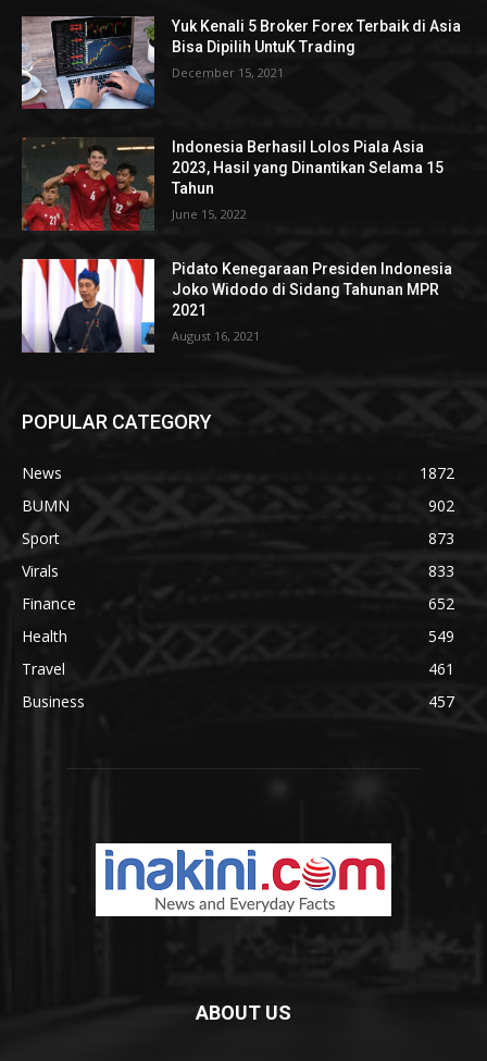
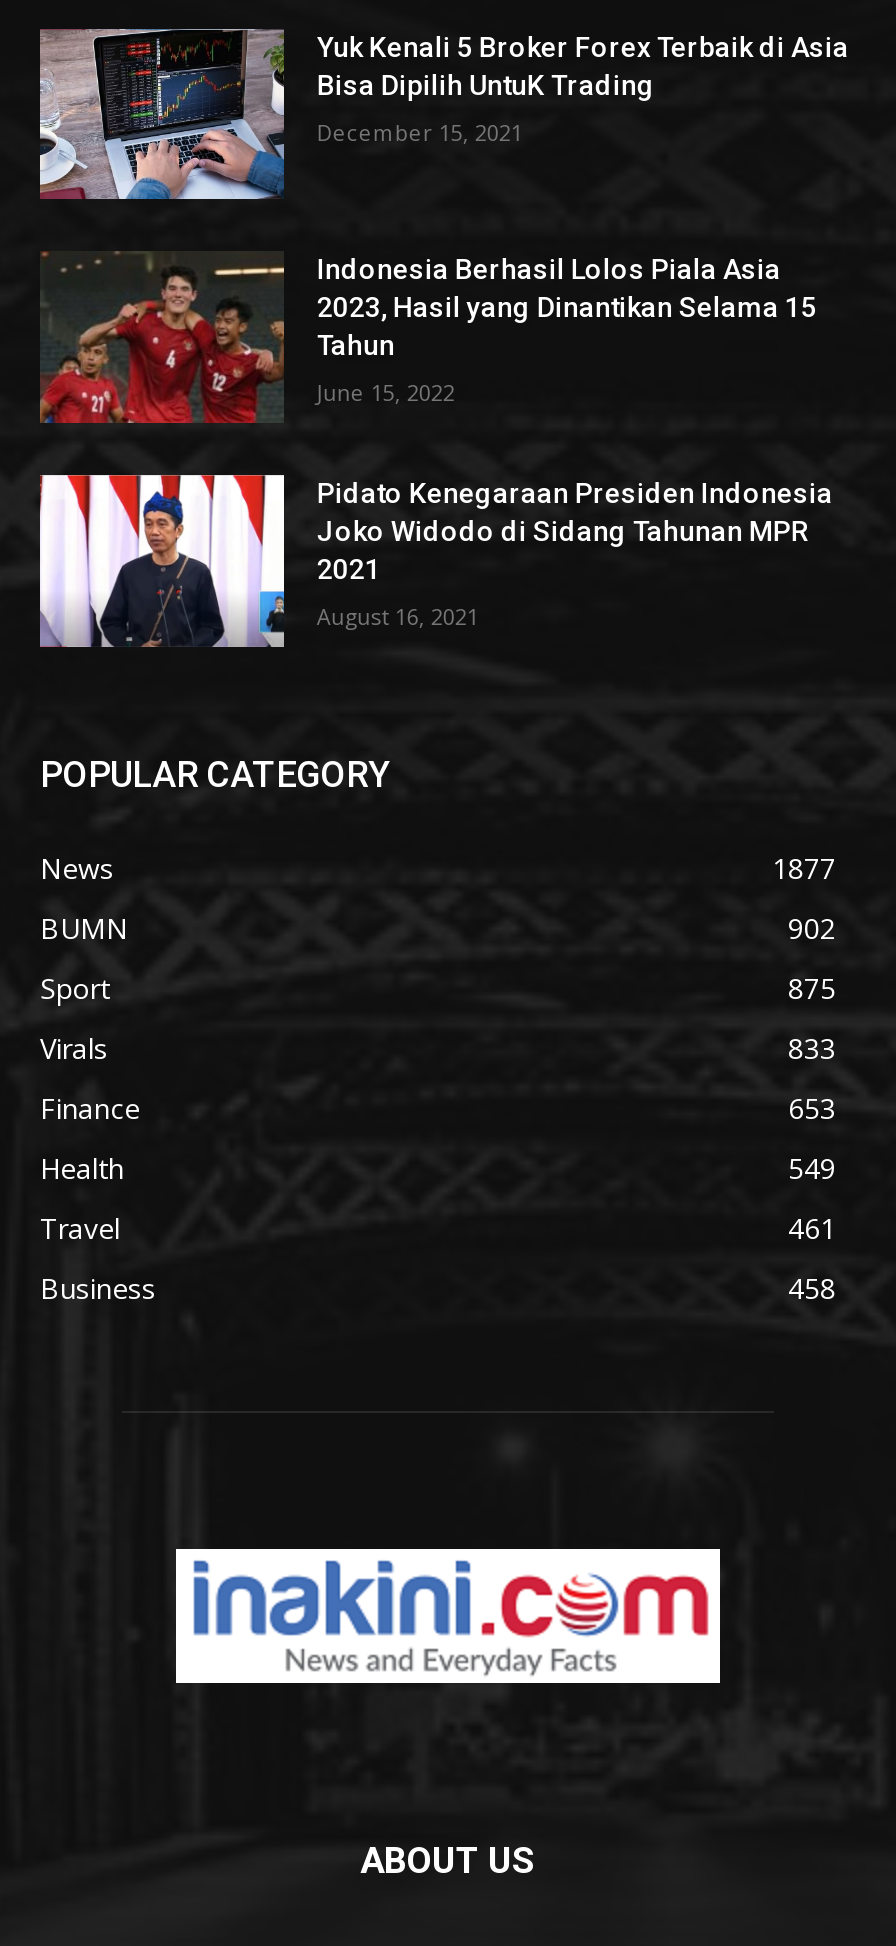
[420,462,454,483] 1872 -> [772,848,836,886] 1877
[428,527,454,548] 873 -> [788,968,836,1006] 875
[428,593,454,613] 652 -> [788,1088,836,1126] 653
[428,691,454,711] 457 -> [788,1268,836,1306] 458

